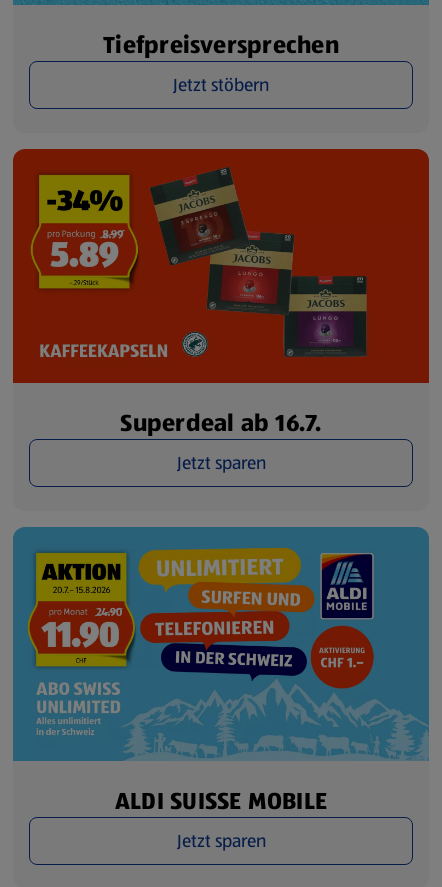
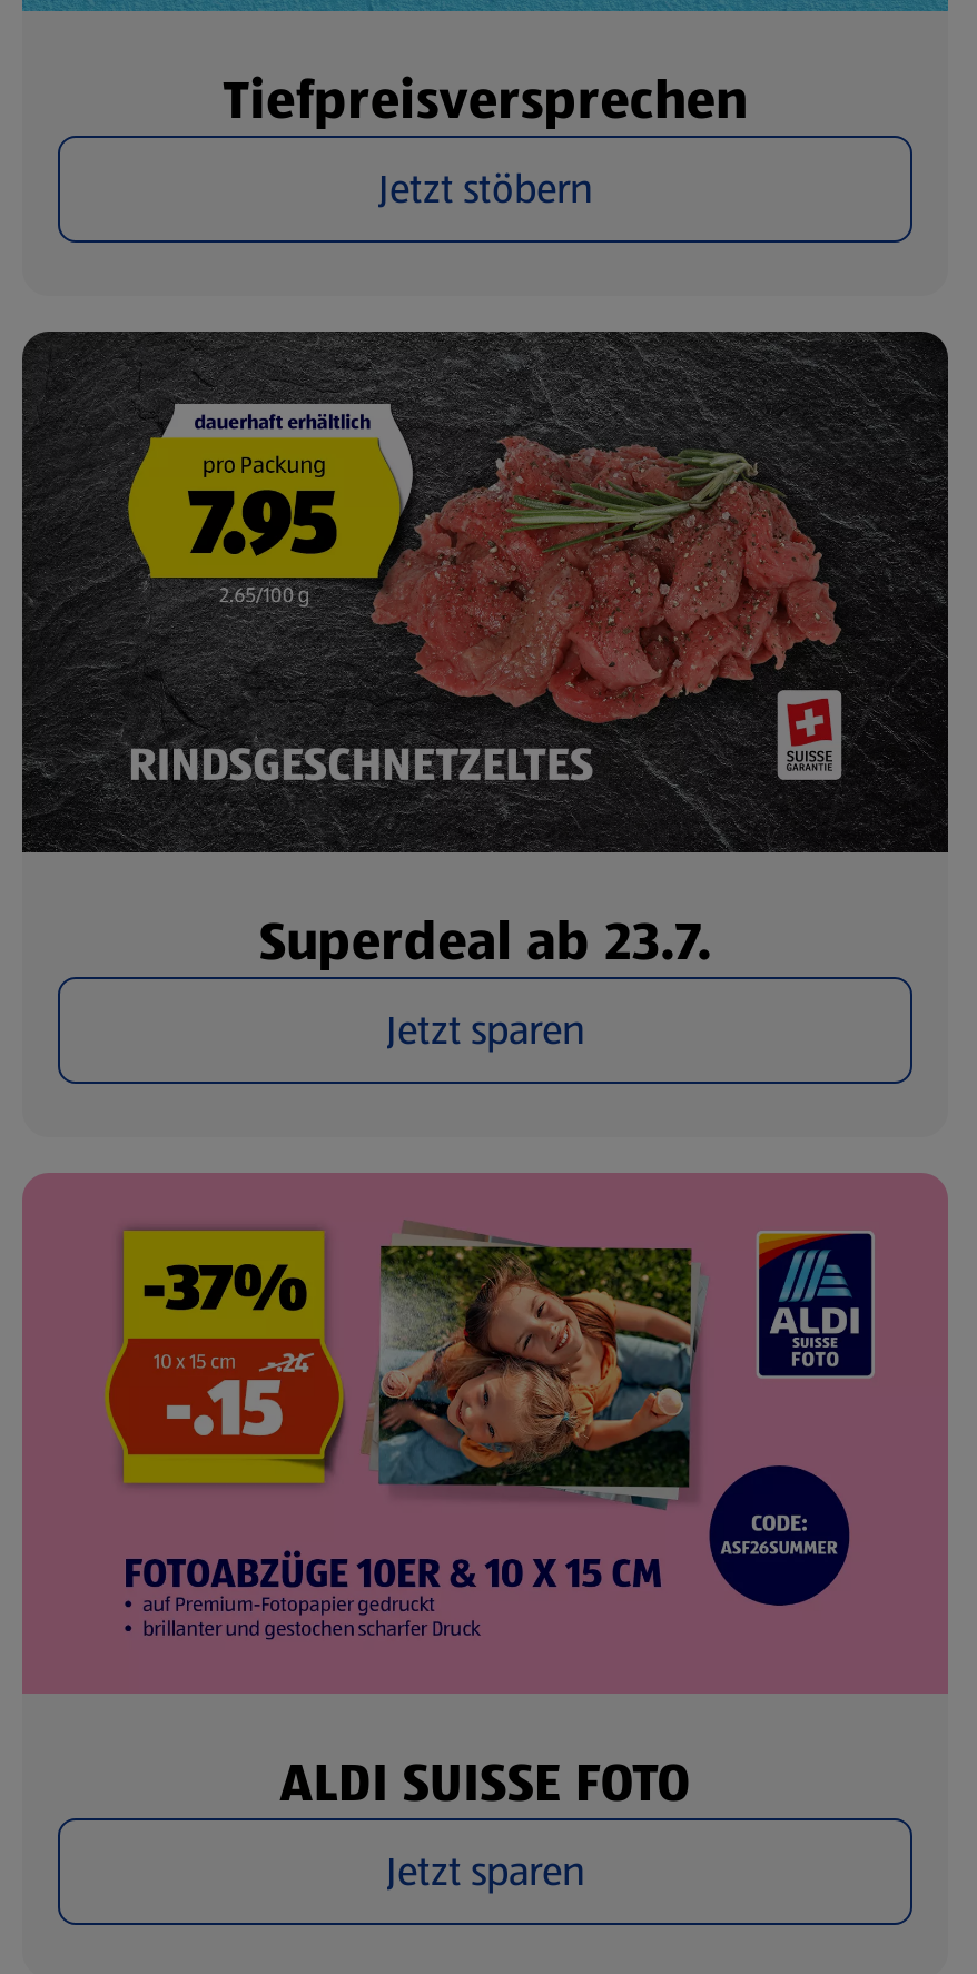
[12,148,430,440] [image] | Superdeal ab 16.7. -> [20,329,950,979] [image] | Superdeal ab 23.7.
[12,526,430,818] [image] | ALDI SUISSE MOBILE -> [22,1173,948,1821] [image] | ALDI SUISSE FOTO

